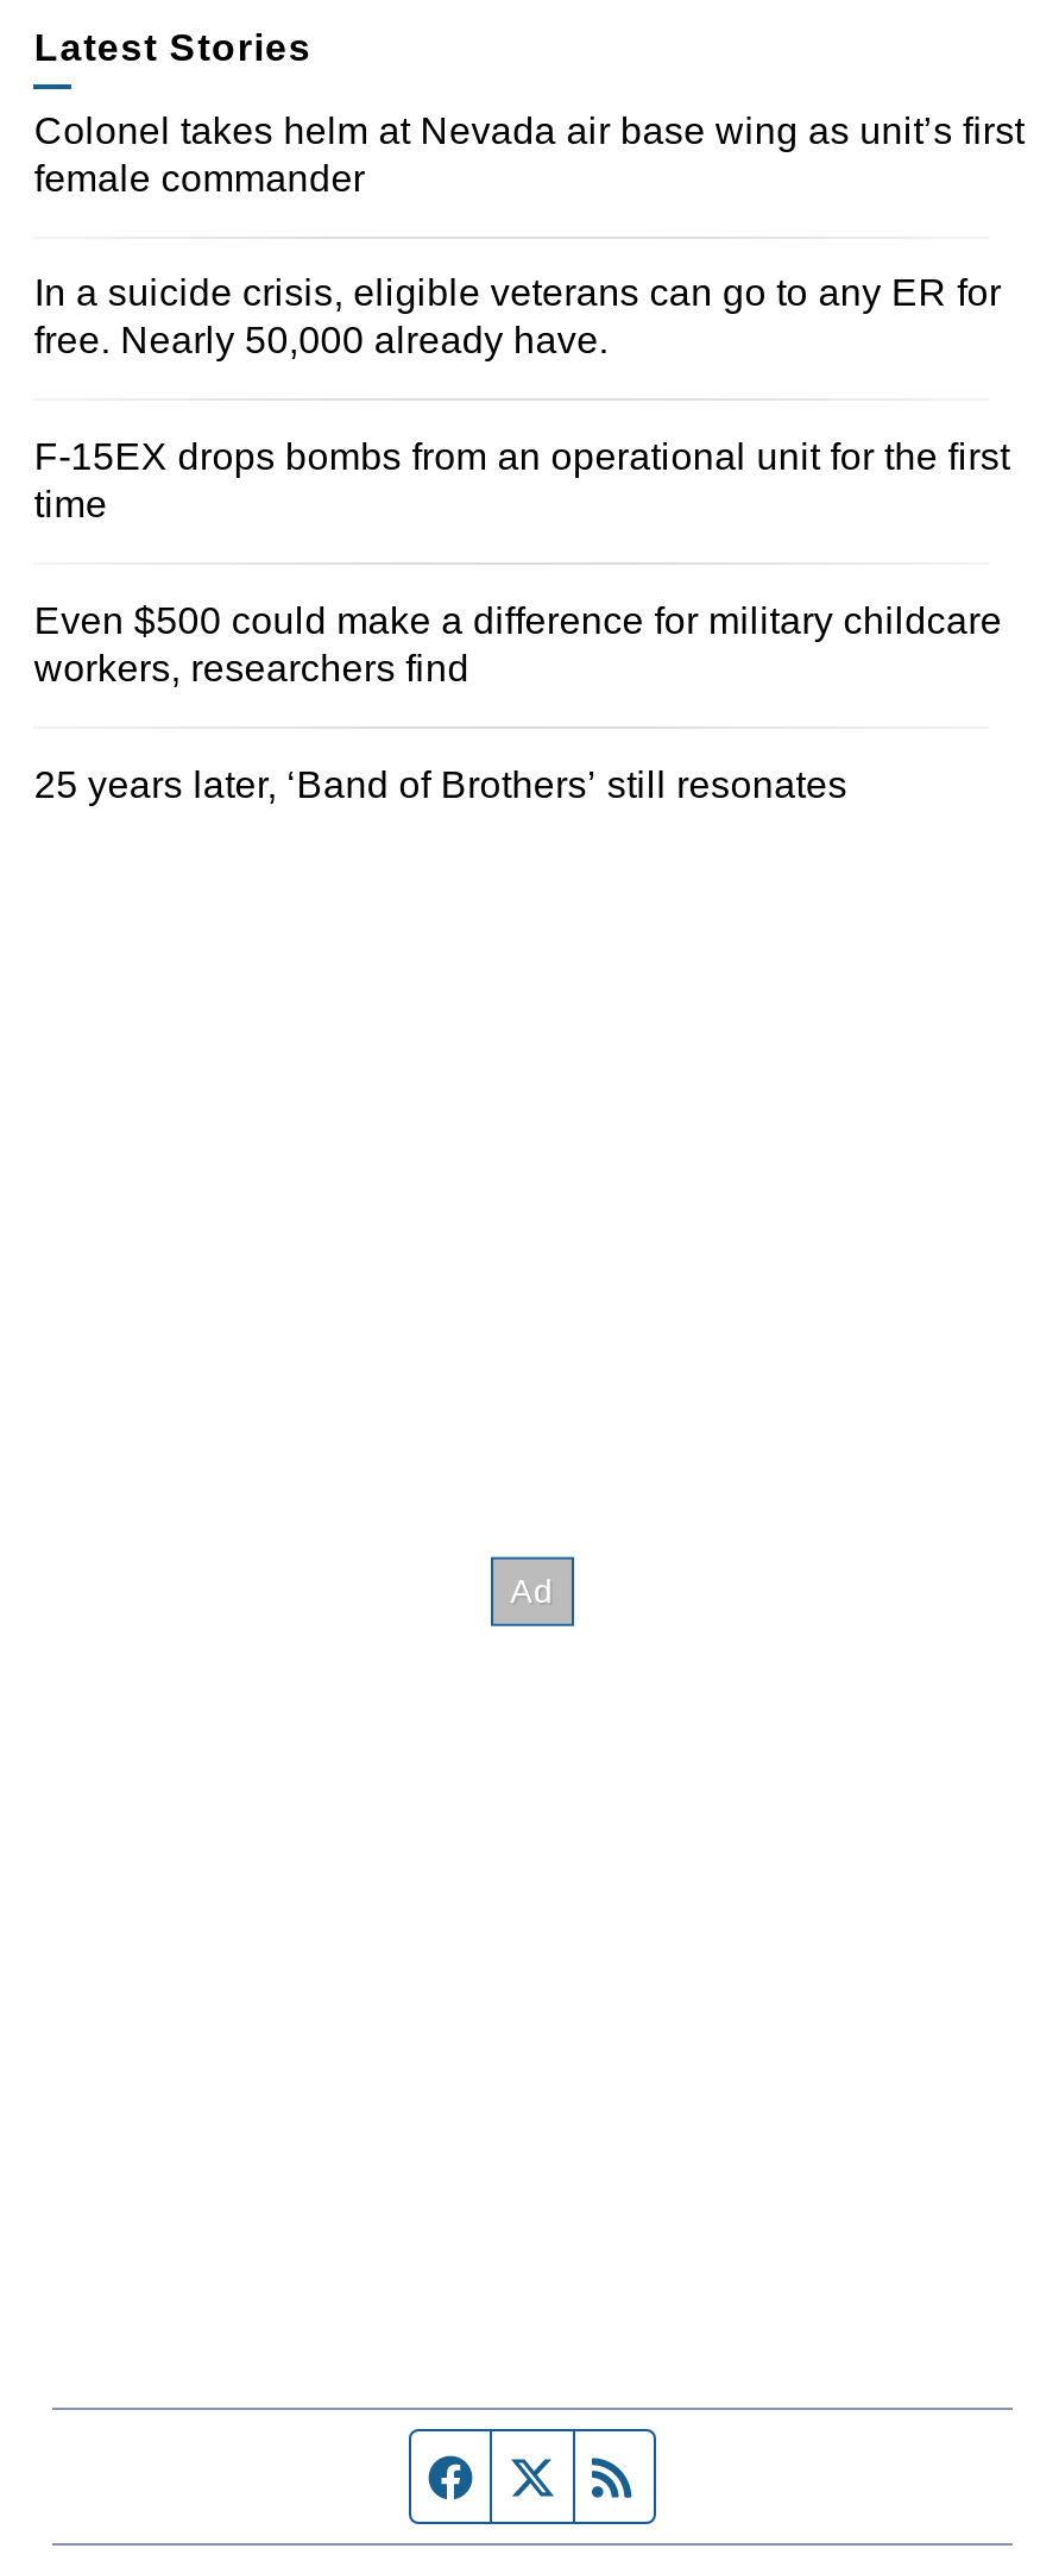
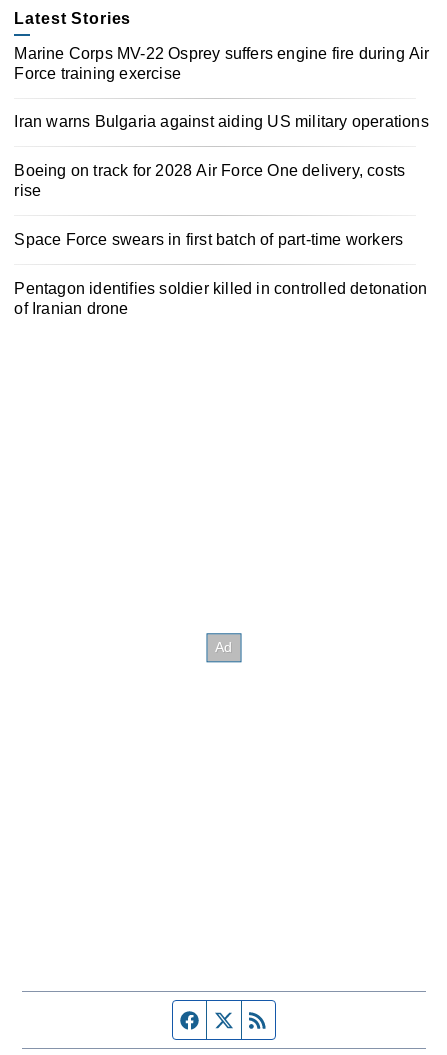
[34,110,1025,198] Colonel takes helm at Nevada air base wing as unit’s first | female commander -> [14,45,430,82] Marine Corps MV-22 Osprey suffers engine fire during Air | Force training exercise
[34,273,1001,361] In a suicide crisis, eligible veterans can go to any ER for | free. Nearly 50,000 already have. -> [14,113,429,130] Iran warns Bulgaria against aiding US military operations
[34,437,1010,525] F-15EX drops bombs from an operational unit for the first | time -> [14,162,405,199] Boeing on track for 2028 Air Force One delivery, costs | rise
[34,600,1002,688] Even $500 could make a difference for military childcare | workers, researchers find -> [14,231,403,248] Space Force swears in first batch of part-time workers
[34,764,847,804] 25 years later, ‘Band of Brothers’ still resonates -> [14,280,427,317] Pentagon identifies soldier killed in controlled detonation | of Iranian drone

